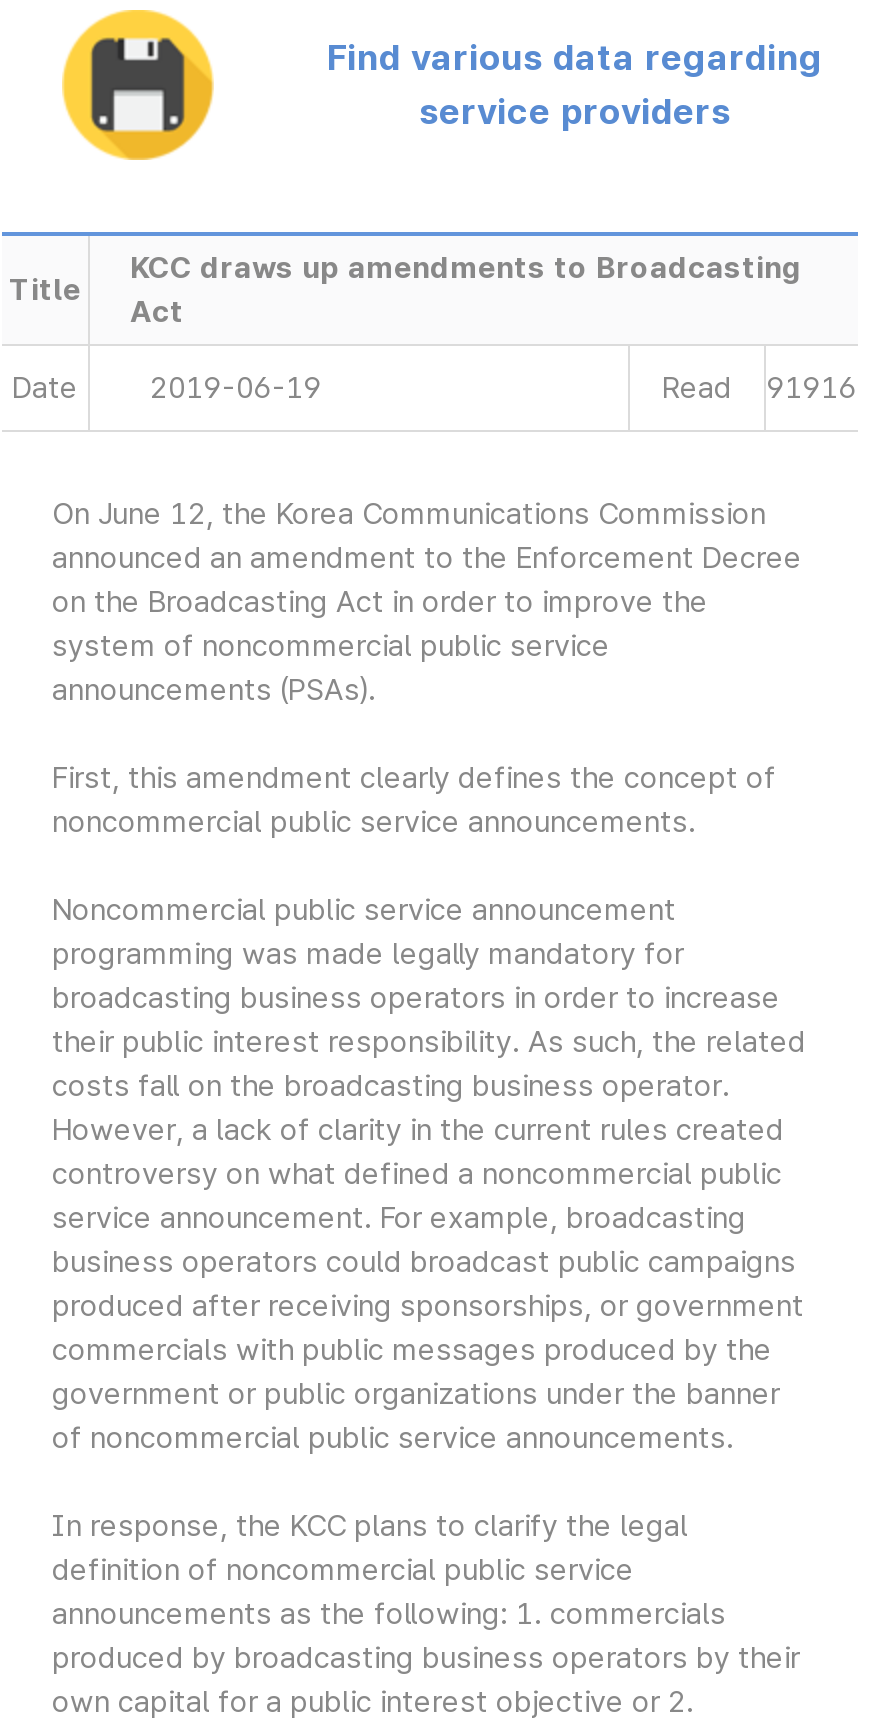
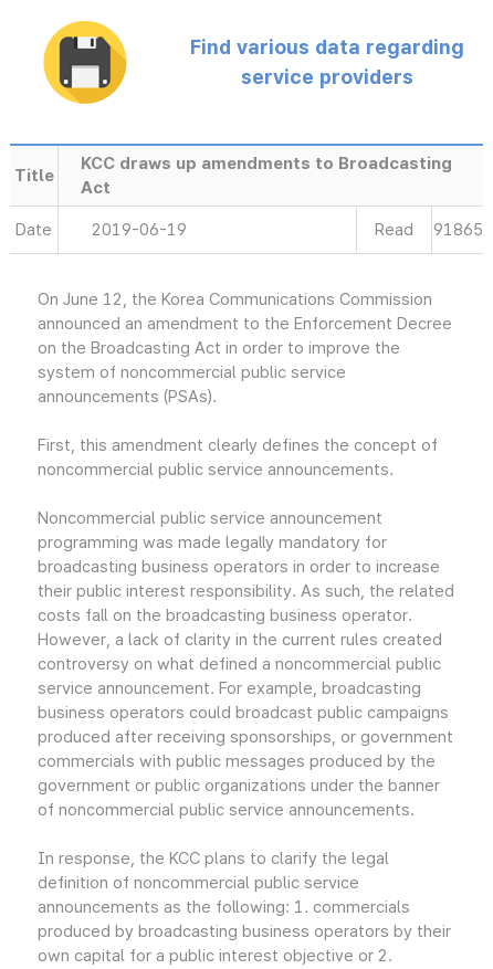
[662,370,857,406] Read 91916 -> [375,220,482,240] Read 91865

